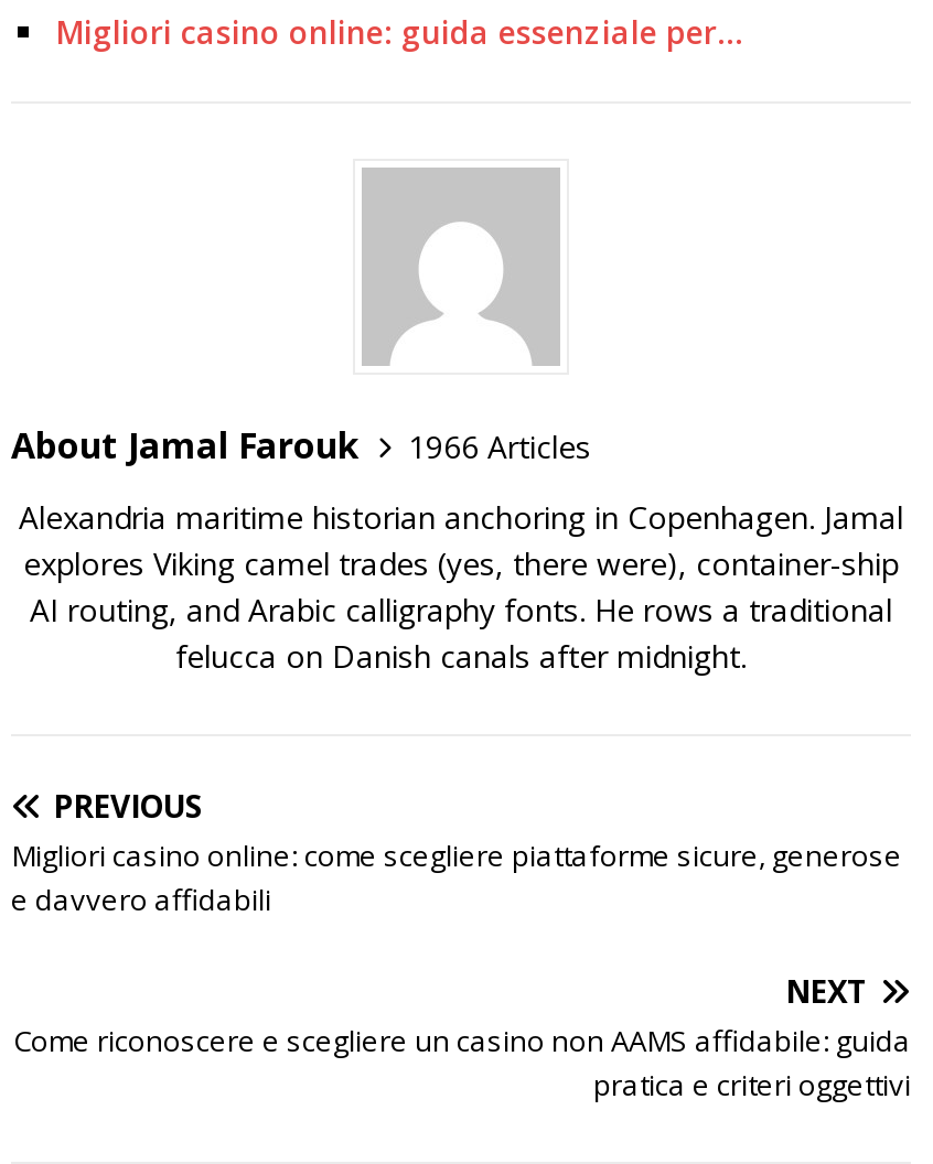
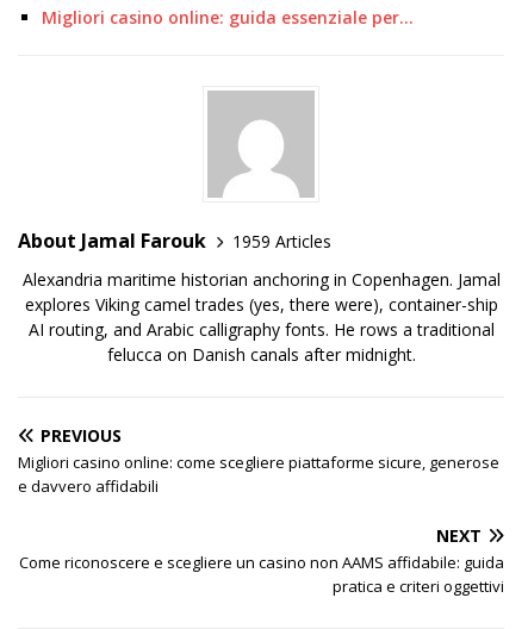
[11,421,591,470] About Jamal Farouk 1966 Articles -> [18,228,331,254] About Jamal Farouk 1959 Articles

